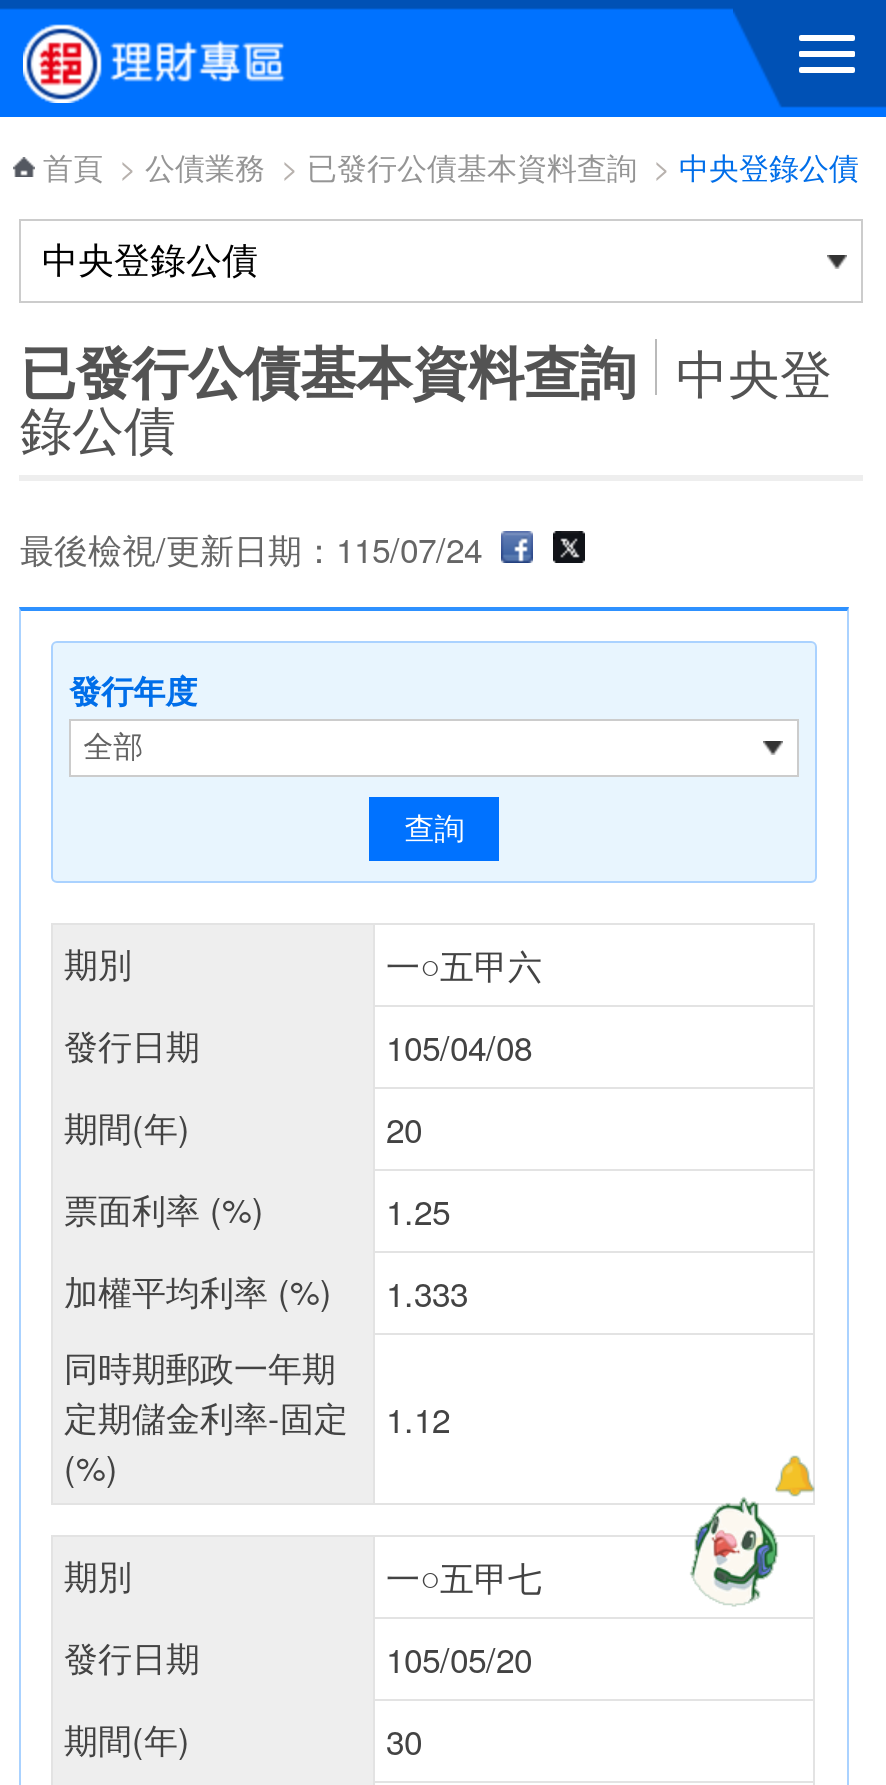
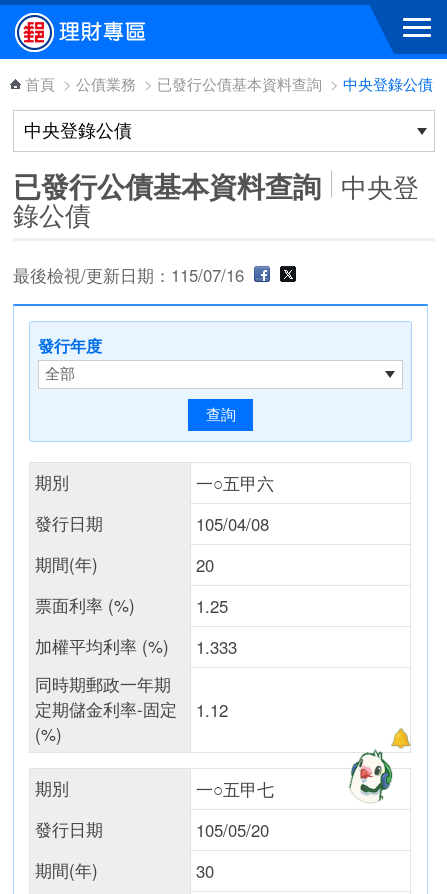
[20,525,492,573] 最後檢視/更新日期：115/07/24 -> [13,263,249,287] 最後檢視/更新日期：115/07/16

